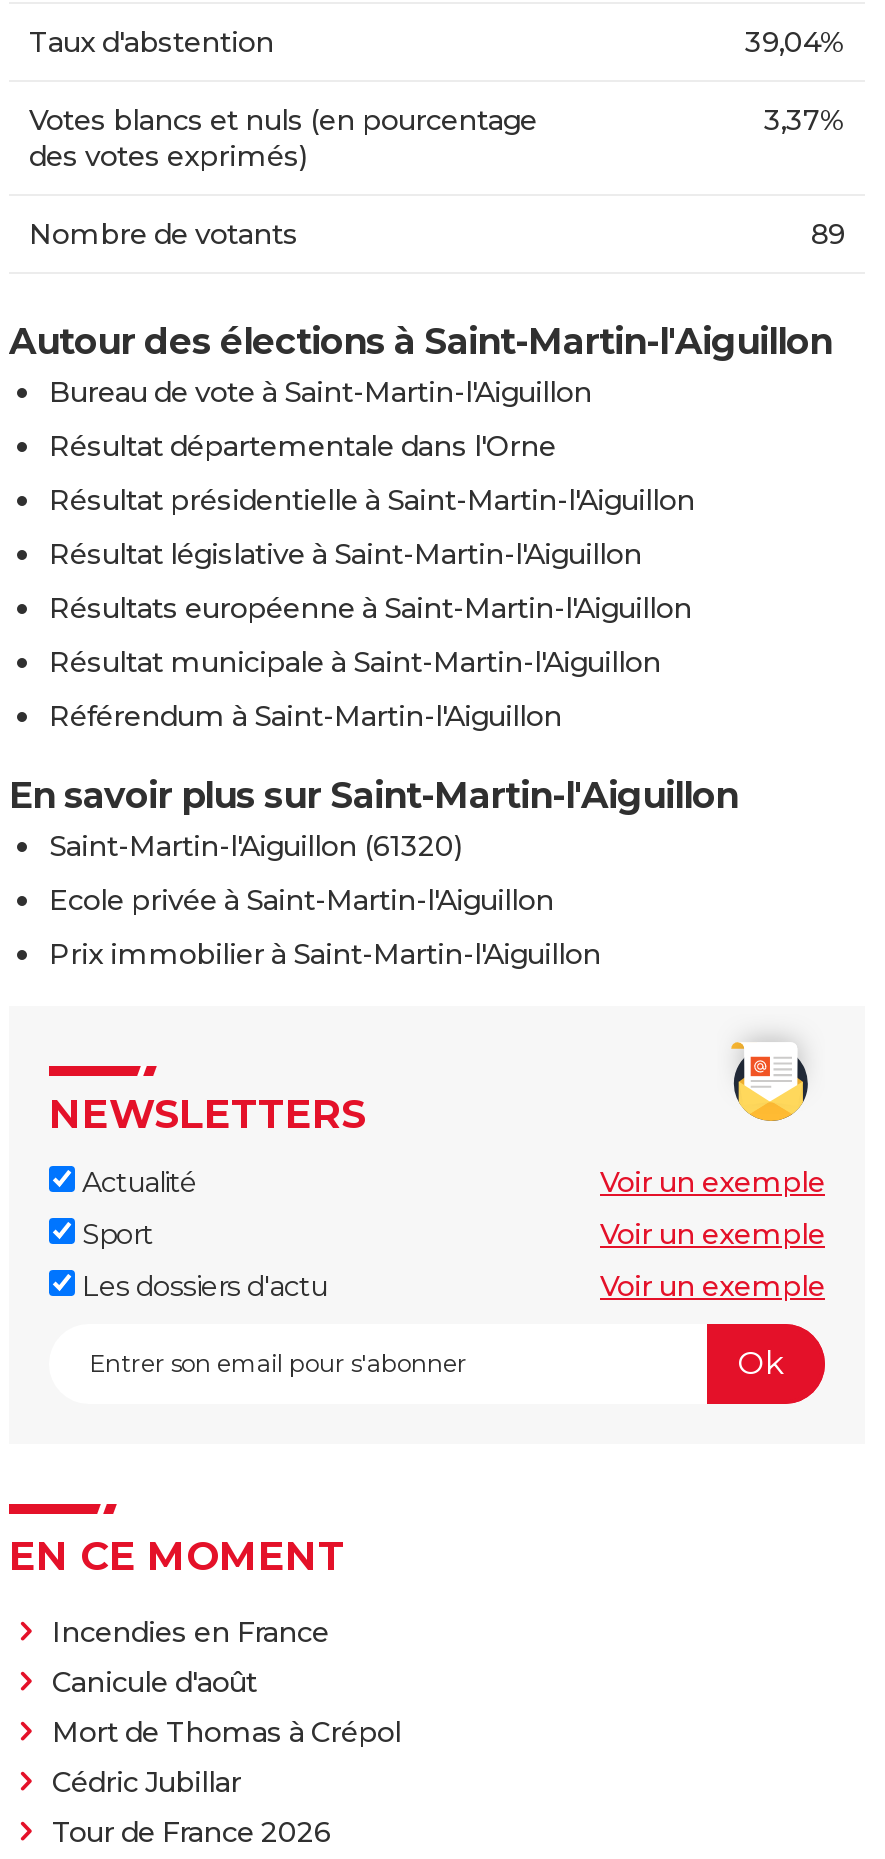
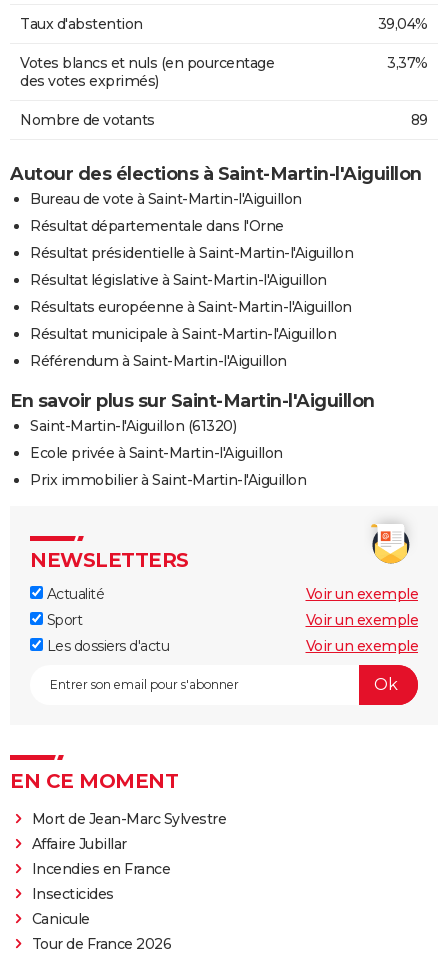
none -> [31,809,226,852] Mort de Jean-Marc Sylvestre | Affaire Jubillar
moved [52,1613,329,1649] -> [31,859,170,877]: Incendies en France
[52,1663,401,1799] Canicule d'août | Mort de Thomas à Crépol | Cédric Jubillar -> [31,884,113,927] Insecticides | Canicule

